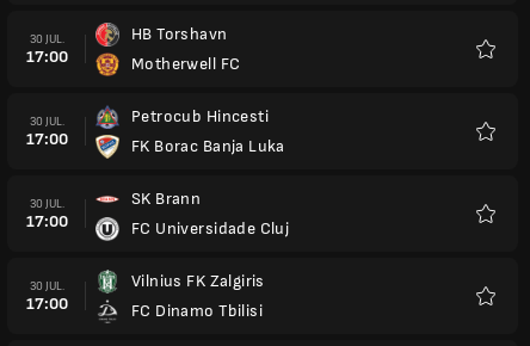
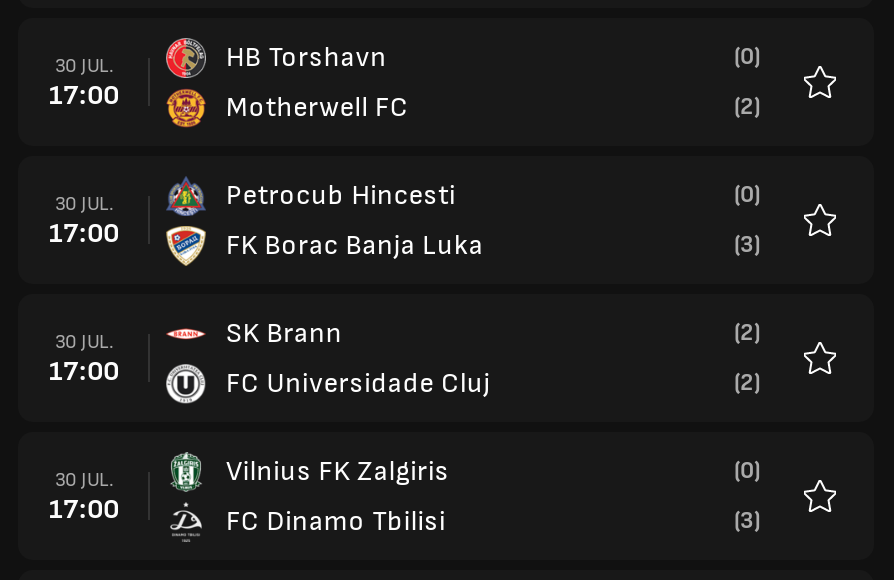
none -> [734,42,760,122] (0) | (2)
none -> [734,180,760,260] (0) | (3)
none -> [734,318,760,398] (2) | (2)
none -> [734,456,760,536] (0) | (3)

